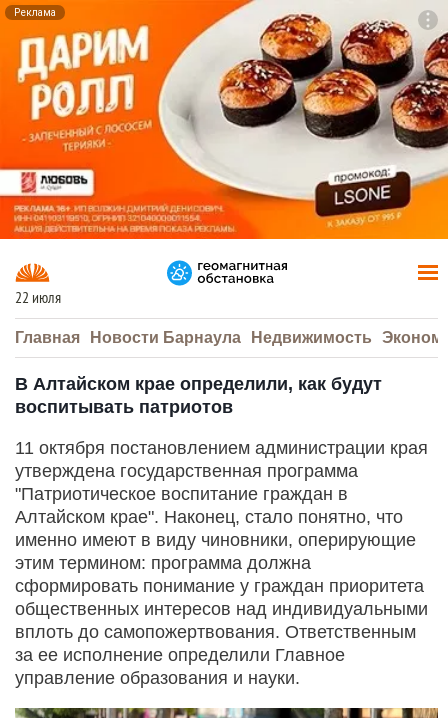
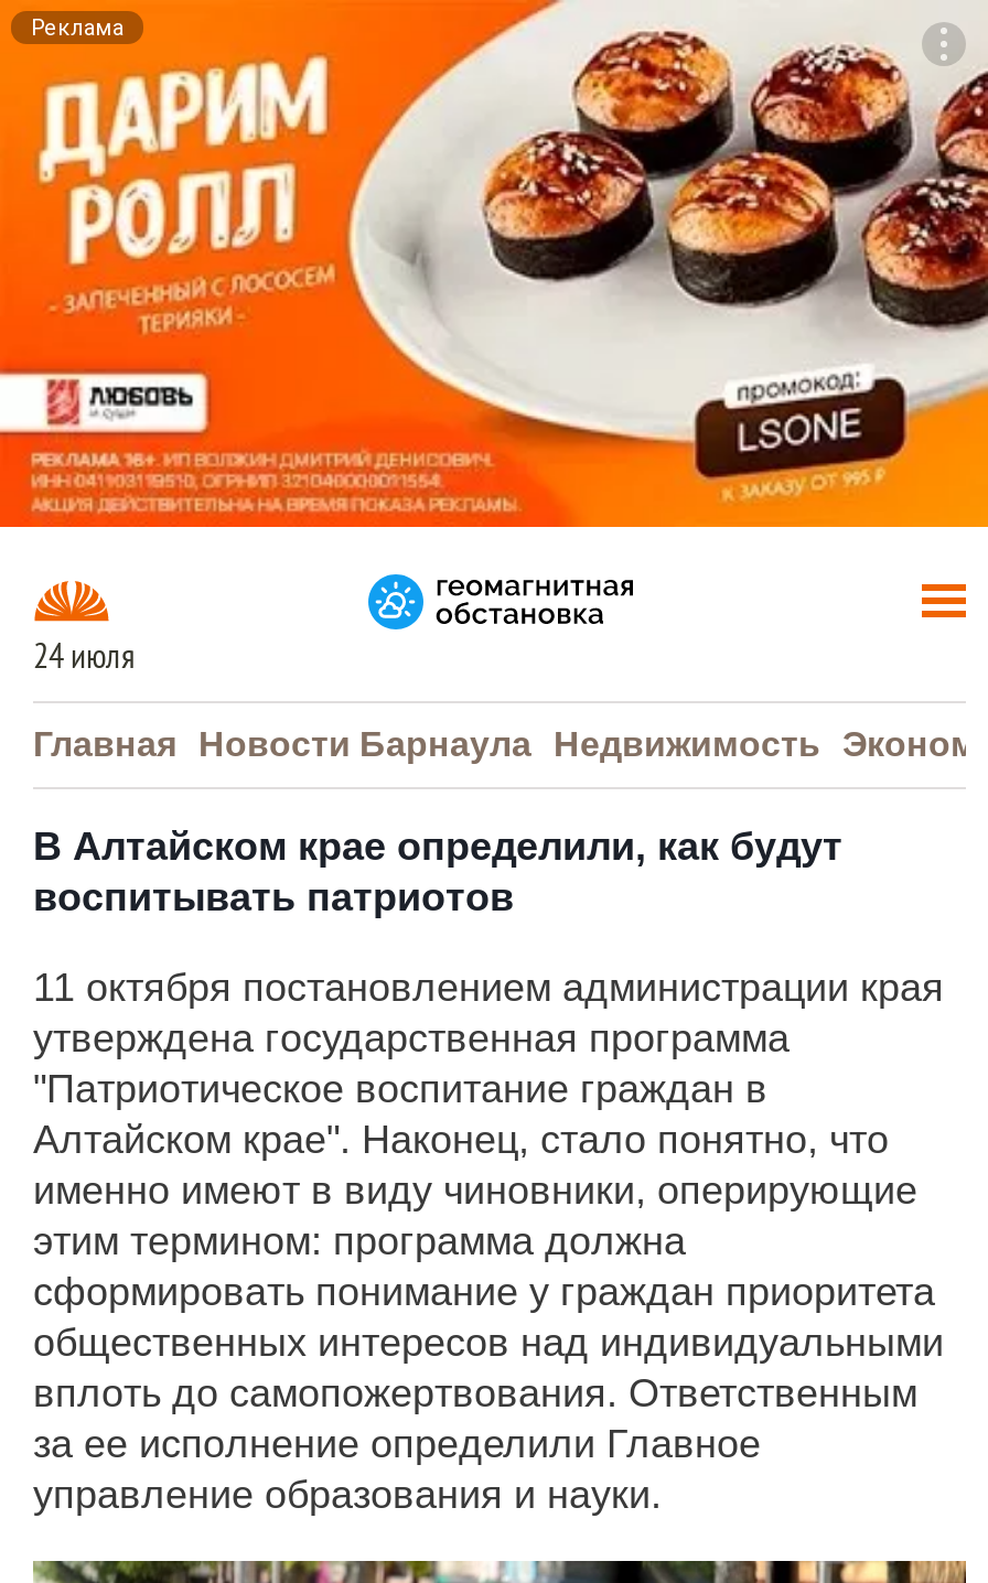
[15,289,61,307] 22 июля -> [33,637,135,677] 24 июля

